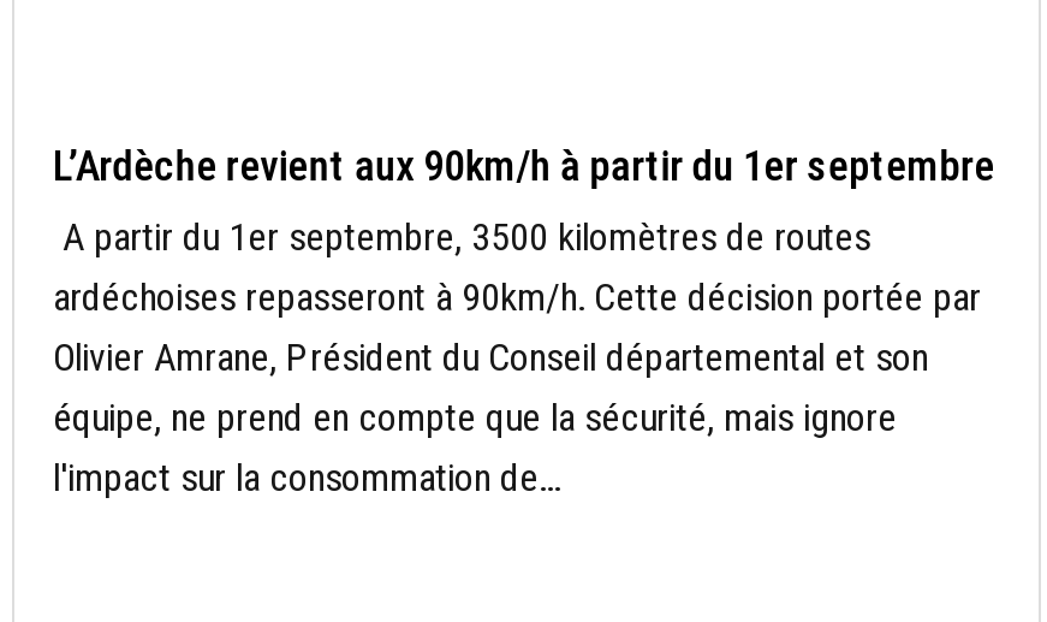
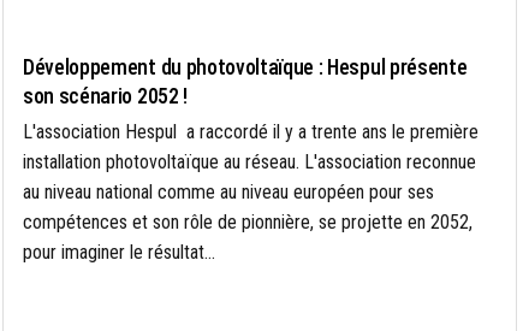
[53,141,995,189] L’Ardèche revient aux 90km/h à partir du 1er septembre -> [23,55,467,108] Développement du photovoltaïque : Hespul présente | son scénario 2052 !
[53,213,981,500] A partir du 1er septembre, 3500 kilomètres de routes | ardéchoises repasseront à 90km/h. Cette décision portée par | Olivier Amrane, Président du Conseil départemental et son | équipe, ne prend en compte que la sécurité, mais ignore | l'impact sur la consommation de... -> [23,120,479,263] L'association Hespul a raccordé il y a trente ans le première | installation photovoltaïque au réseau. L'association reconnue | au niveau national comme au niveau européen pour ses | compétences et son rôle de pionnière, se projette en 2052, | pour imaginer le résultat...

